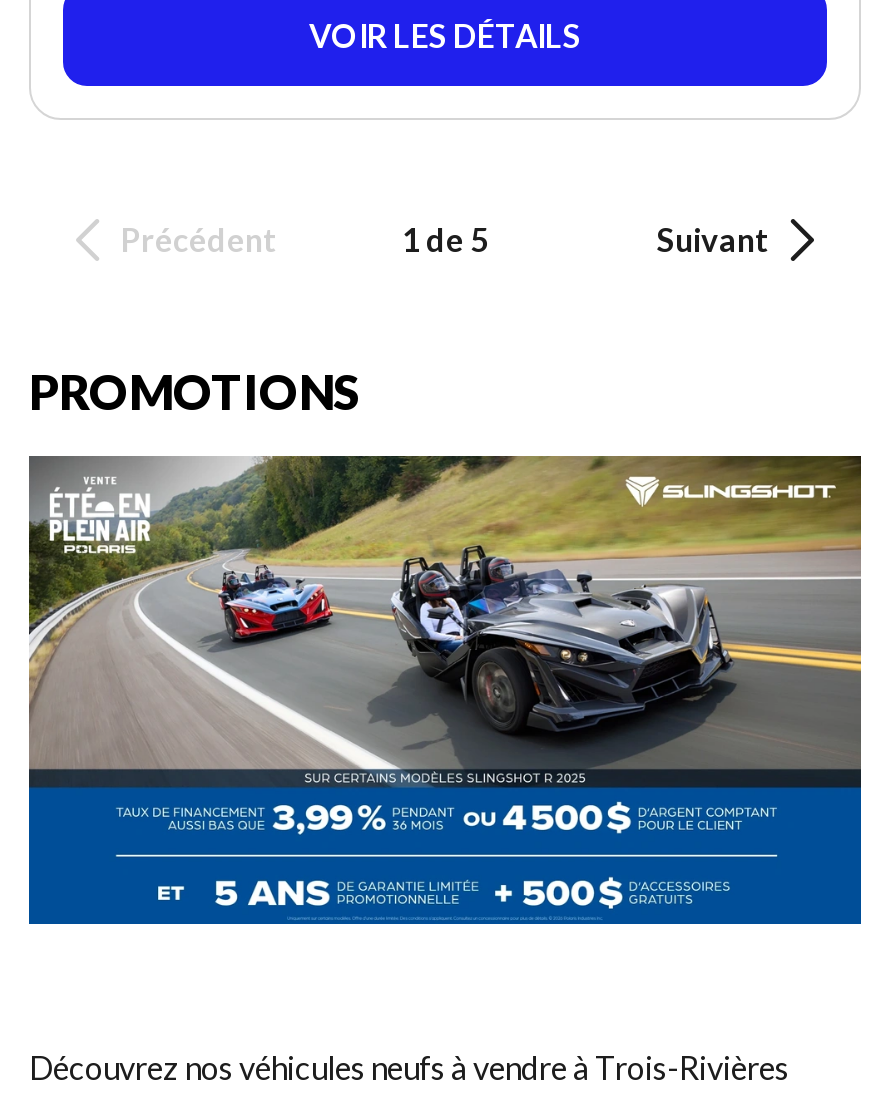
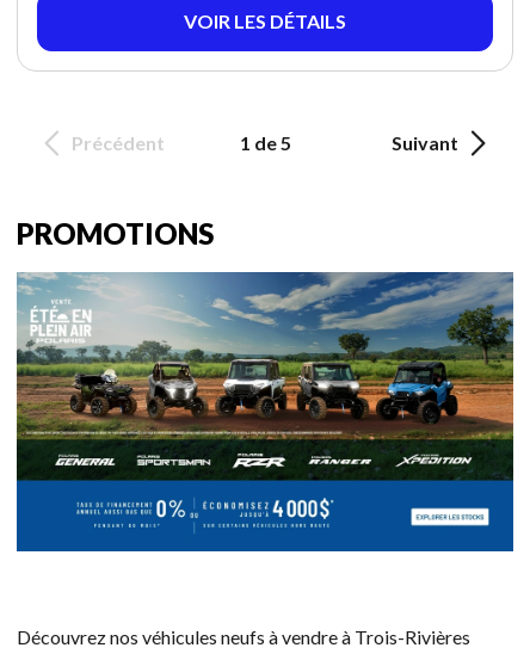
[27,454,863,910] [image] -> [16,271,514,542] [image]

